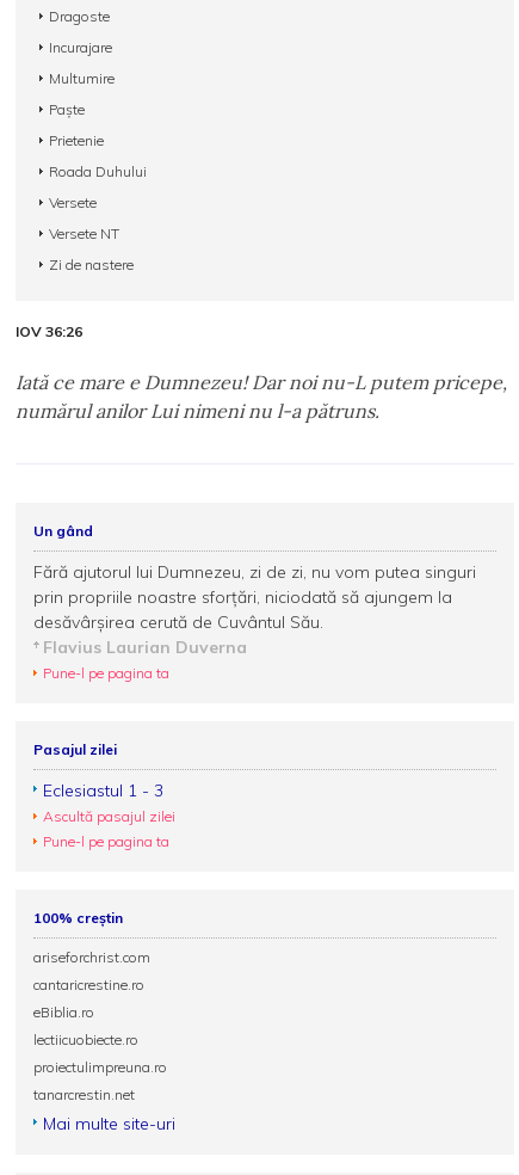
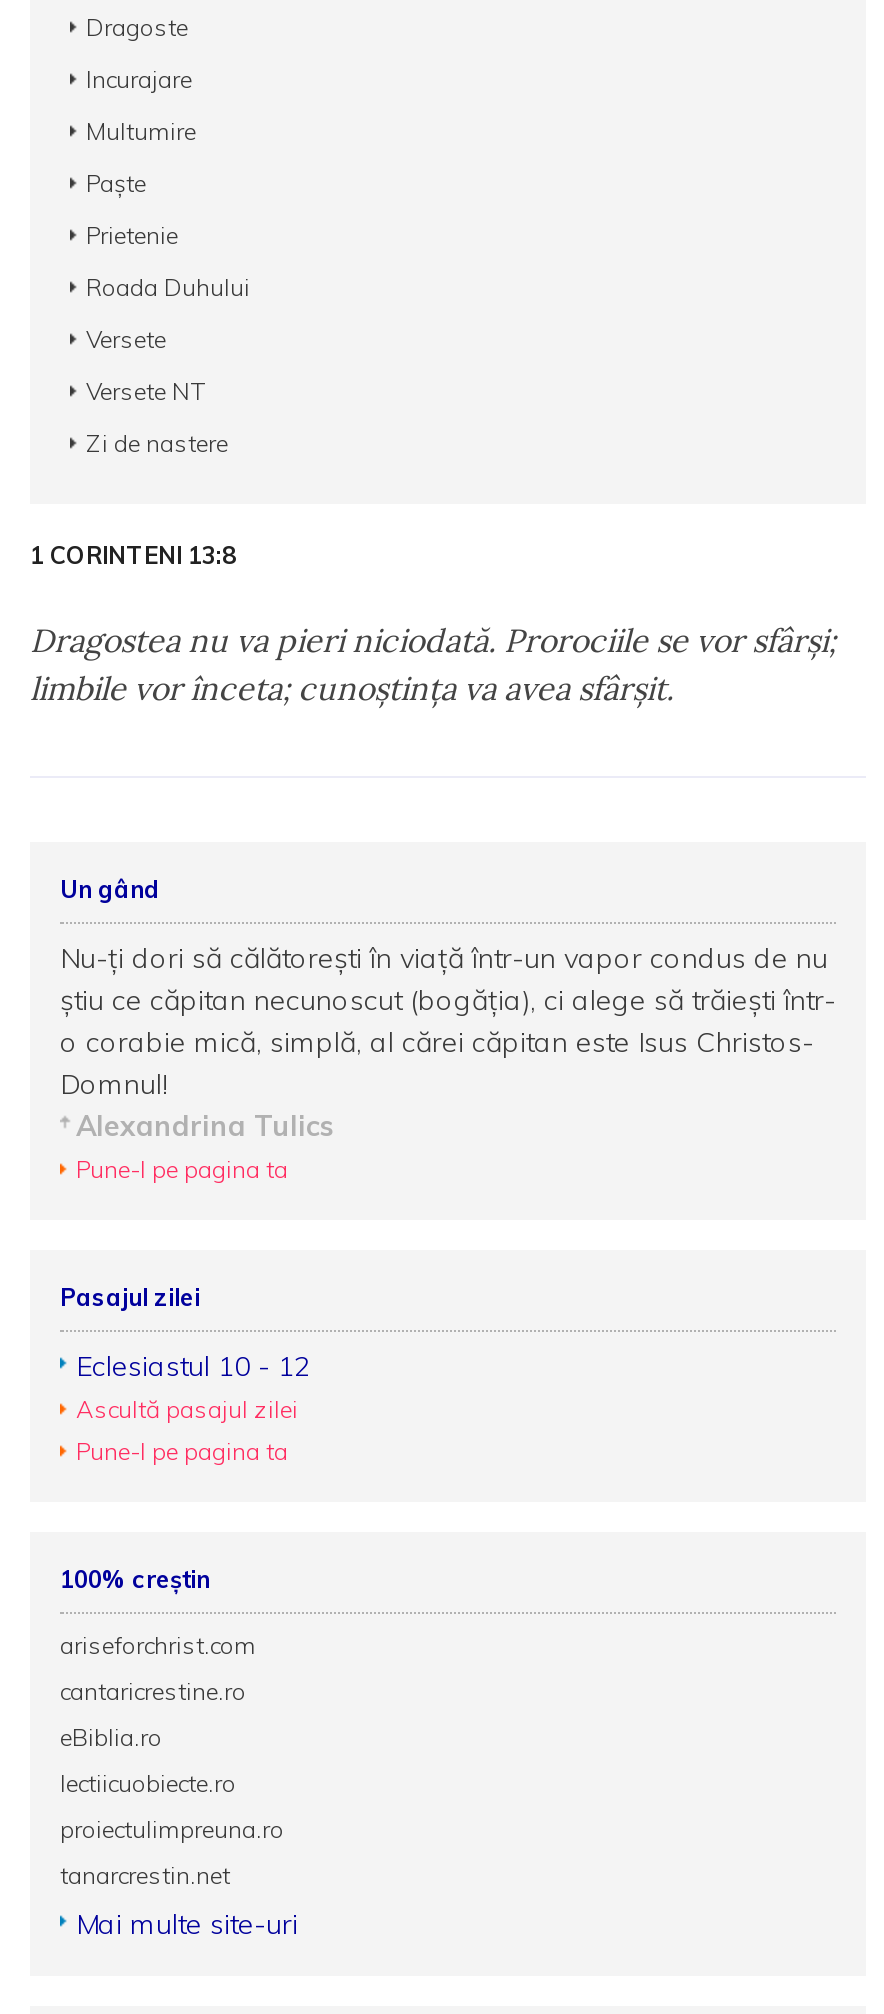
[16,322,82,340] IOV 36:26 -> [30,540,236,570] 1 CORINTENI 13:8
[16,370,507,423] Iată ce mare e Dumnezeu! Dar noi nu-L putem pricepe, | numărul anilor Lui nimeni nu l-a pătruns. -> [30,620,836,708] Dragostea nu va pieri niciodată. Prorociile se vor sfârşi; | limbile vor înceta; cunoştinţa va avea sfârşit.
[33,561,476,658] Fără ajutorul lui Dumnezeu, zi de zi, nu vom putea singuri | prin propriile noastre sforţări, niciodată să ajungem la | desăvârşirea cerută de Cuvântul Său. | Flavius Laurian Duverna -> [60,940,836,1144] Nu-ți dori să călătorești în viață într-un vapor condus de nu | știu ce căpitan necunoscut (bogăția), ci alege să trăiești într- | o corabie mică, simplă, al cărei căpitan este Isus Christos- | Domnul! | Alexandrina Tulics
[43,780,163,801] Eclesiastul 1 - 3 -> [76,1348,310,1384] Eclesiastul 10 - 12

